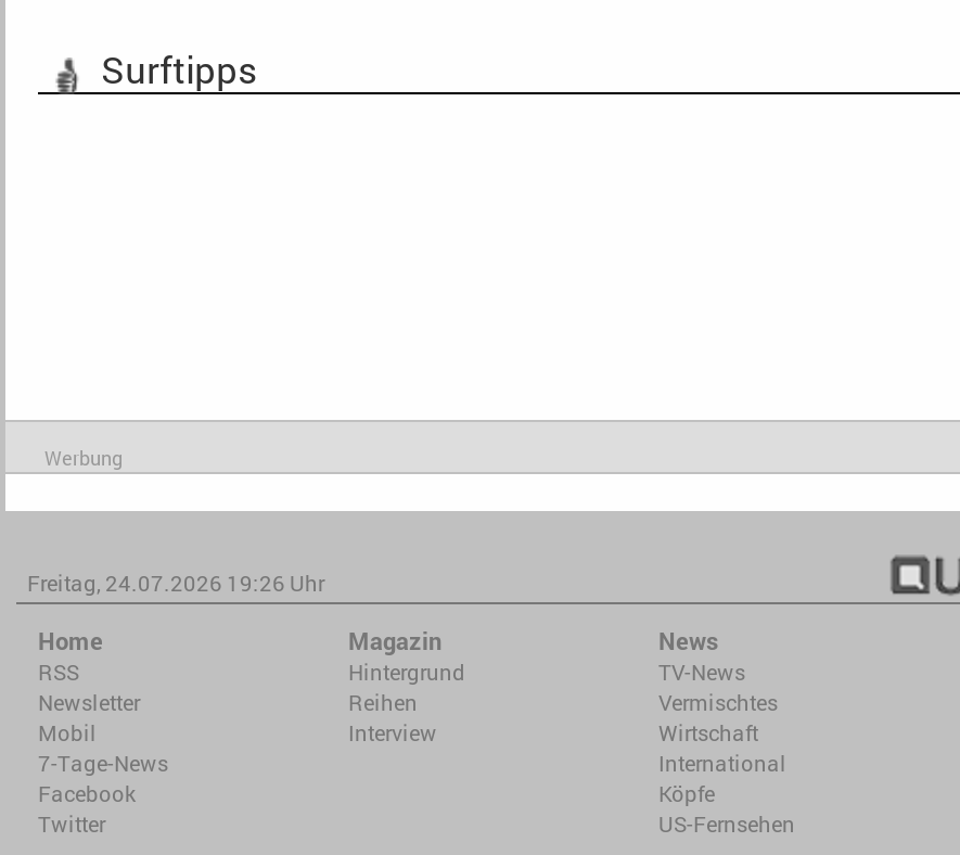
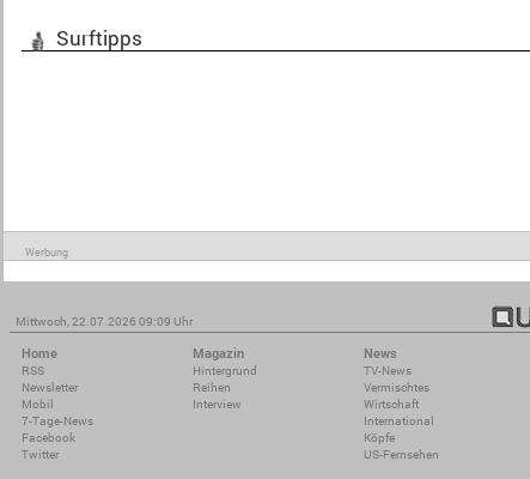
[27,570,324,598] Freitag, 24.07.2026 19:26 Uhr -> [16,314,193,330] Mittwoch, 22.07.2026 09:09 Uhr

